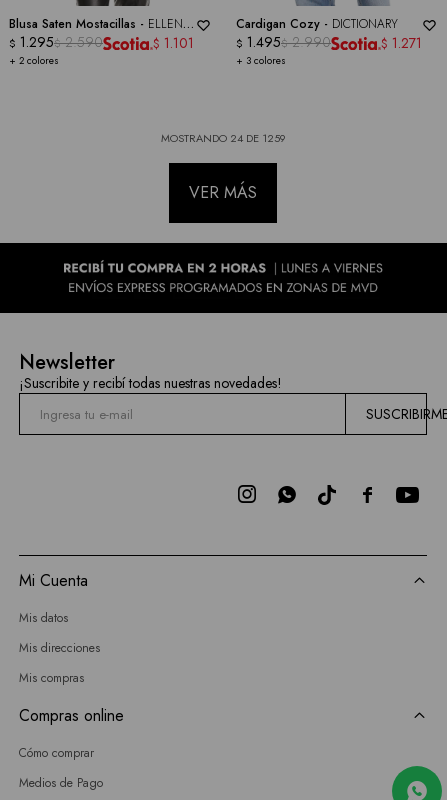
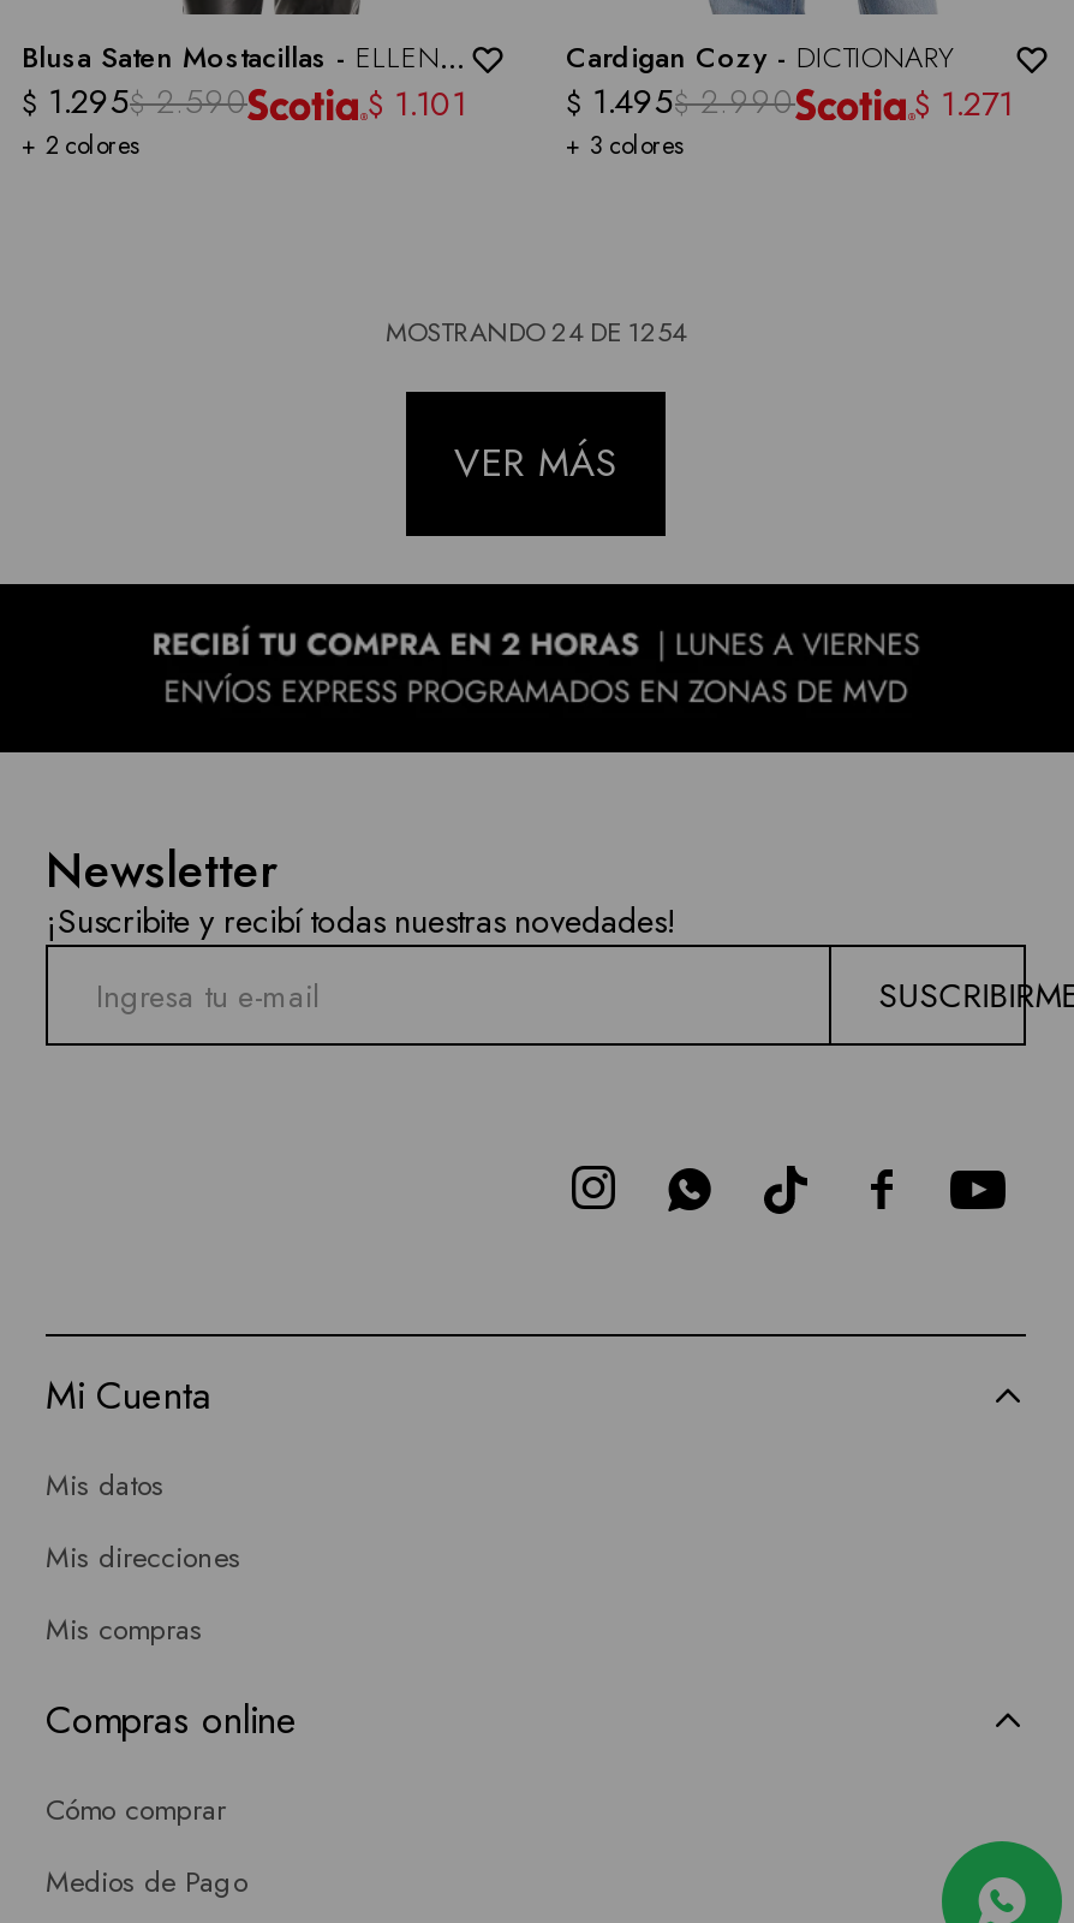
[160,130,285,146] MOSTRANDO24 DE 1259 -> [386,313,686,352] MOSTRANDO24 DE 1254

